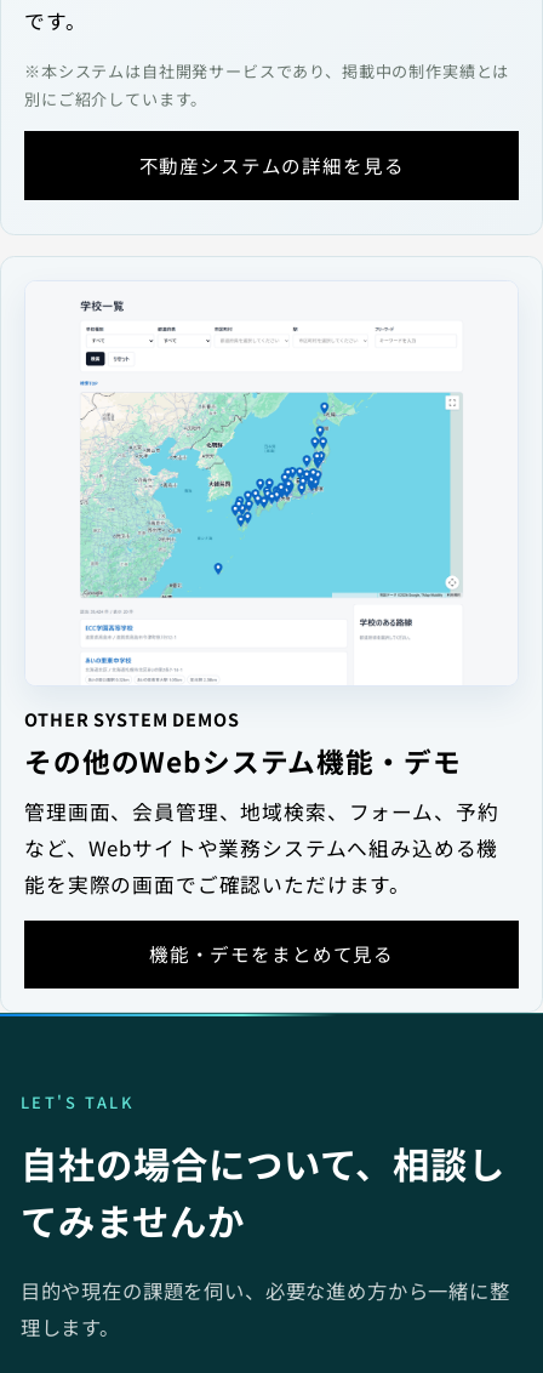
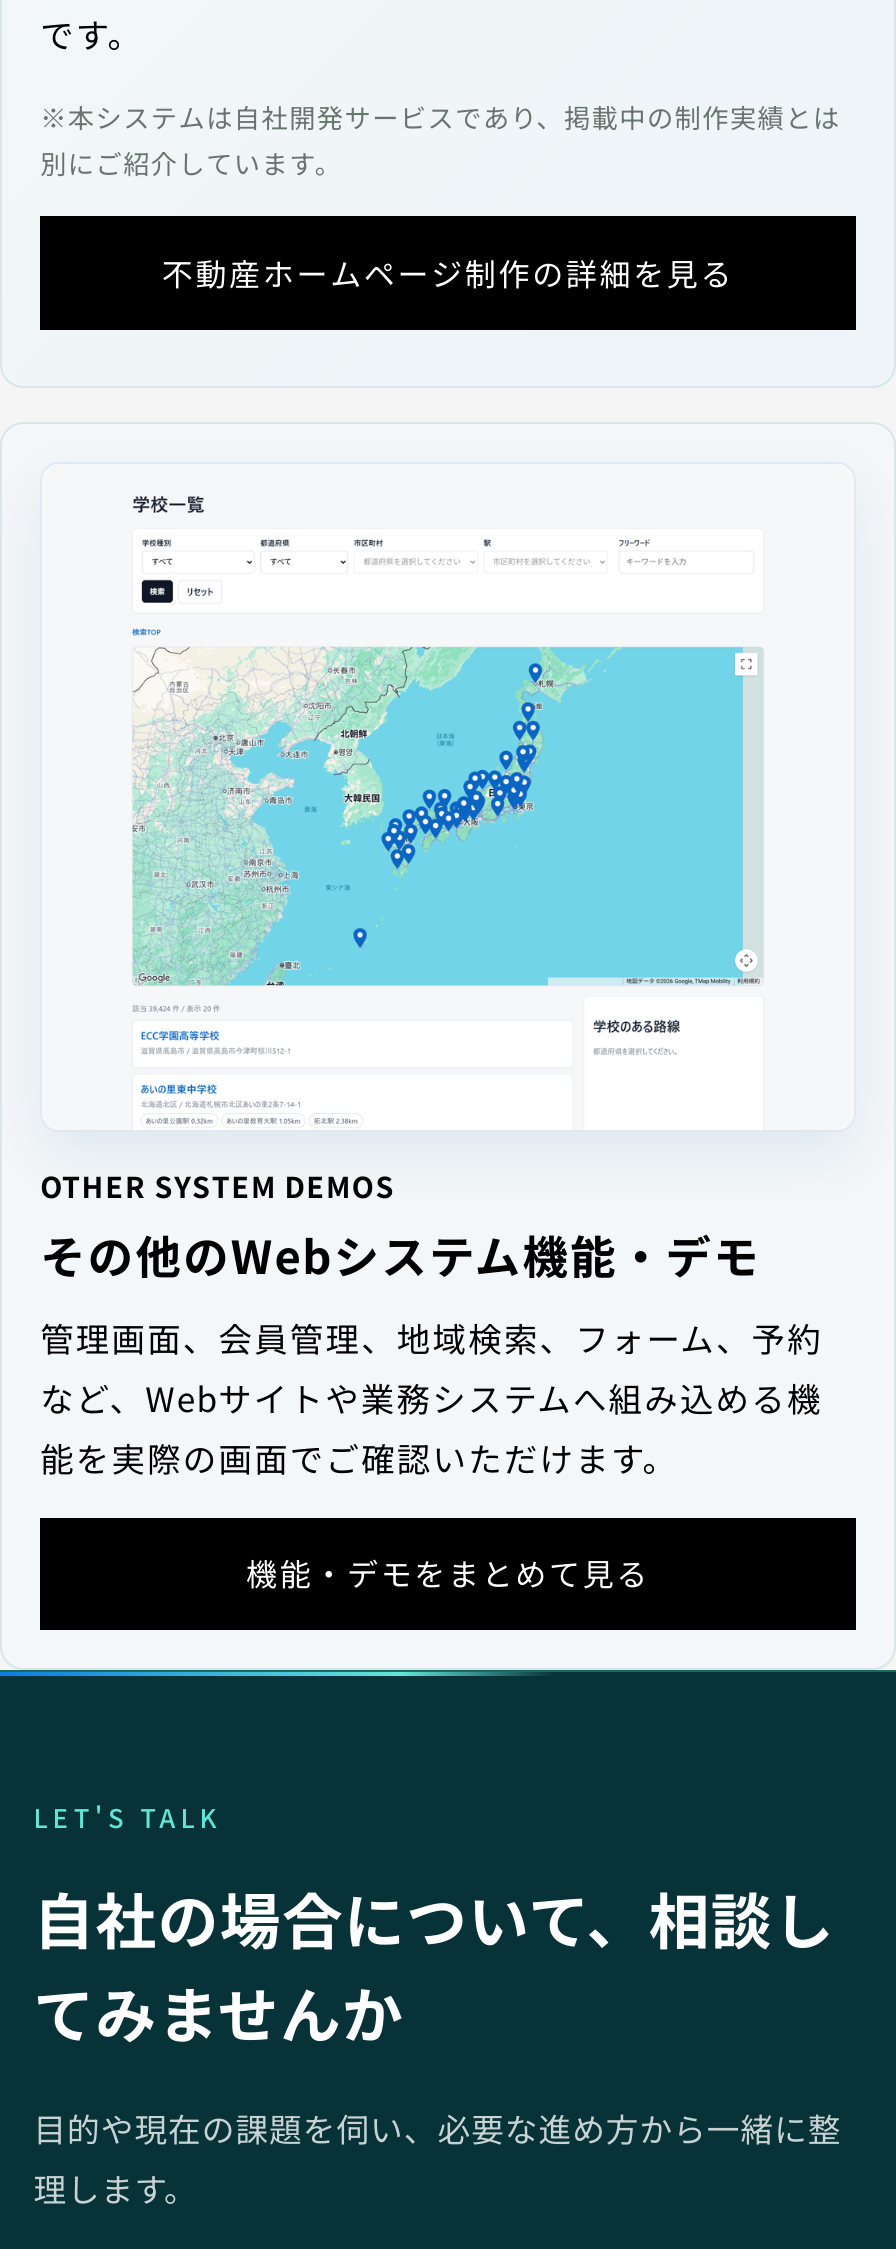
[139,152,404,178] 不動産システムの詳細を見る -> [162,250,734,294] 不動産ホームページ制作の詳細を見る

